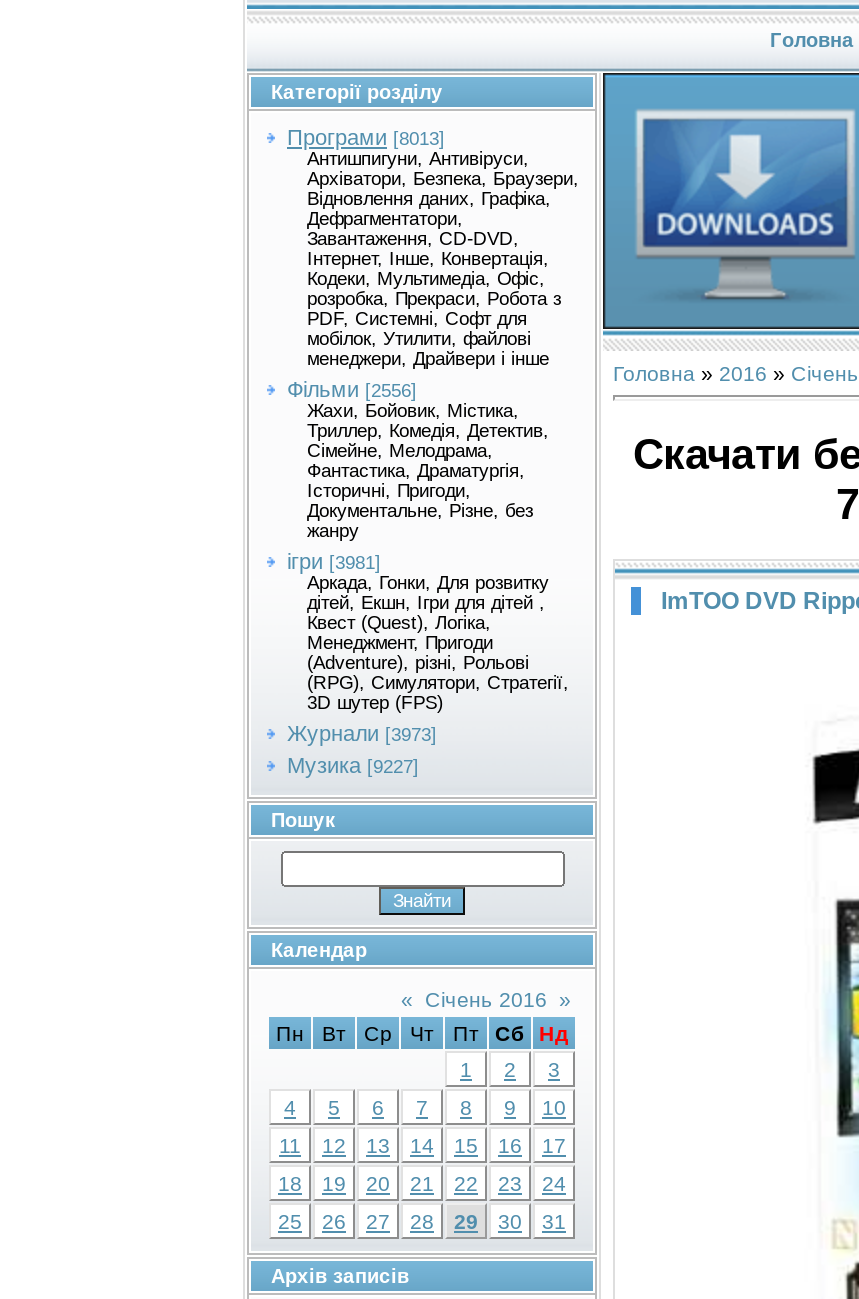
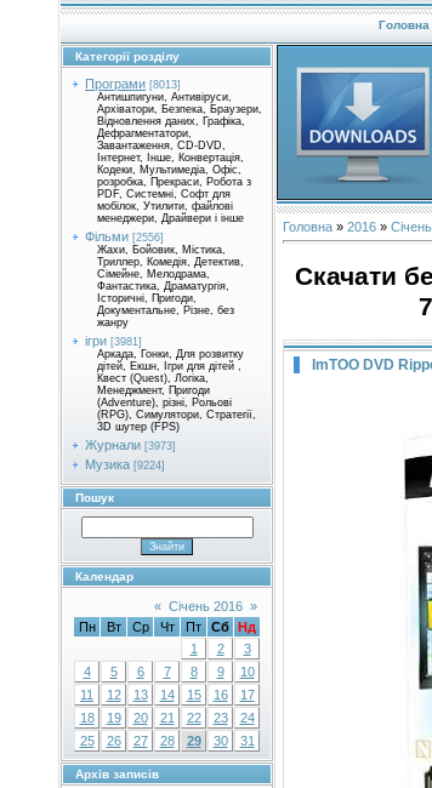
[287,753,419,777] Музика [9227] -> [85,457,165,472] Музика [9224]

